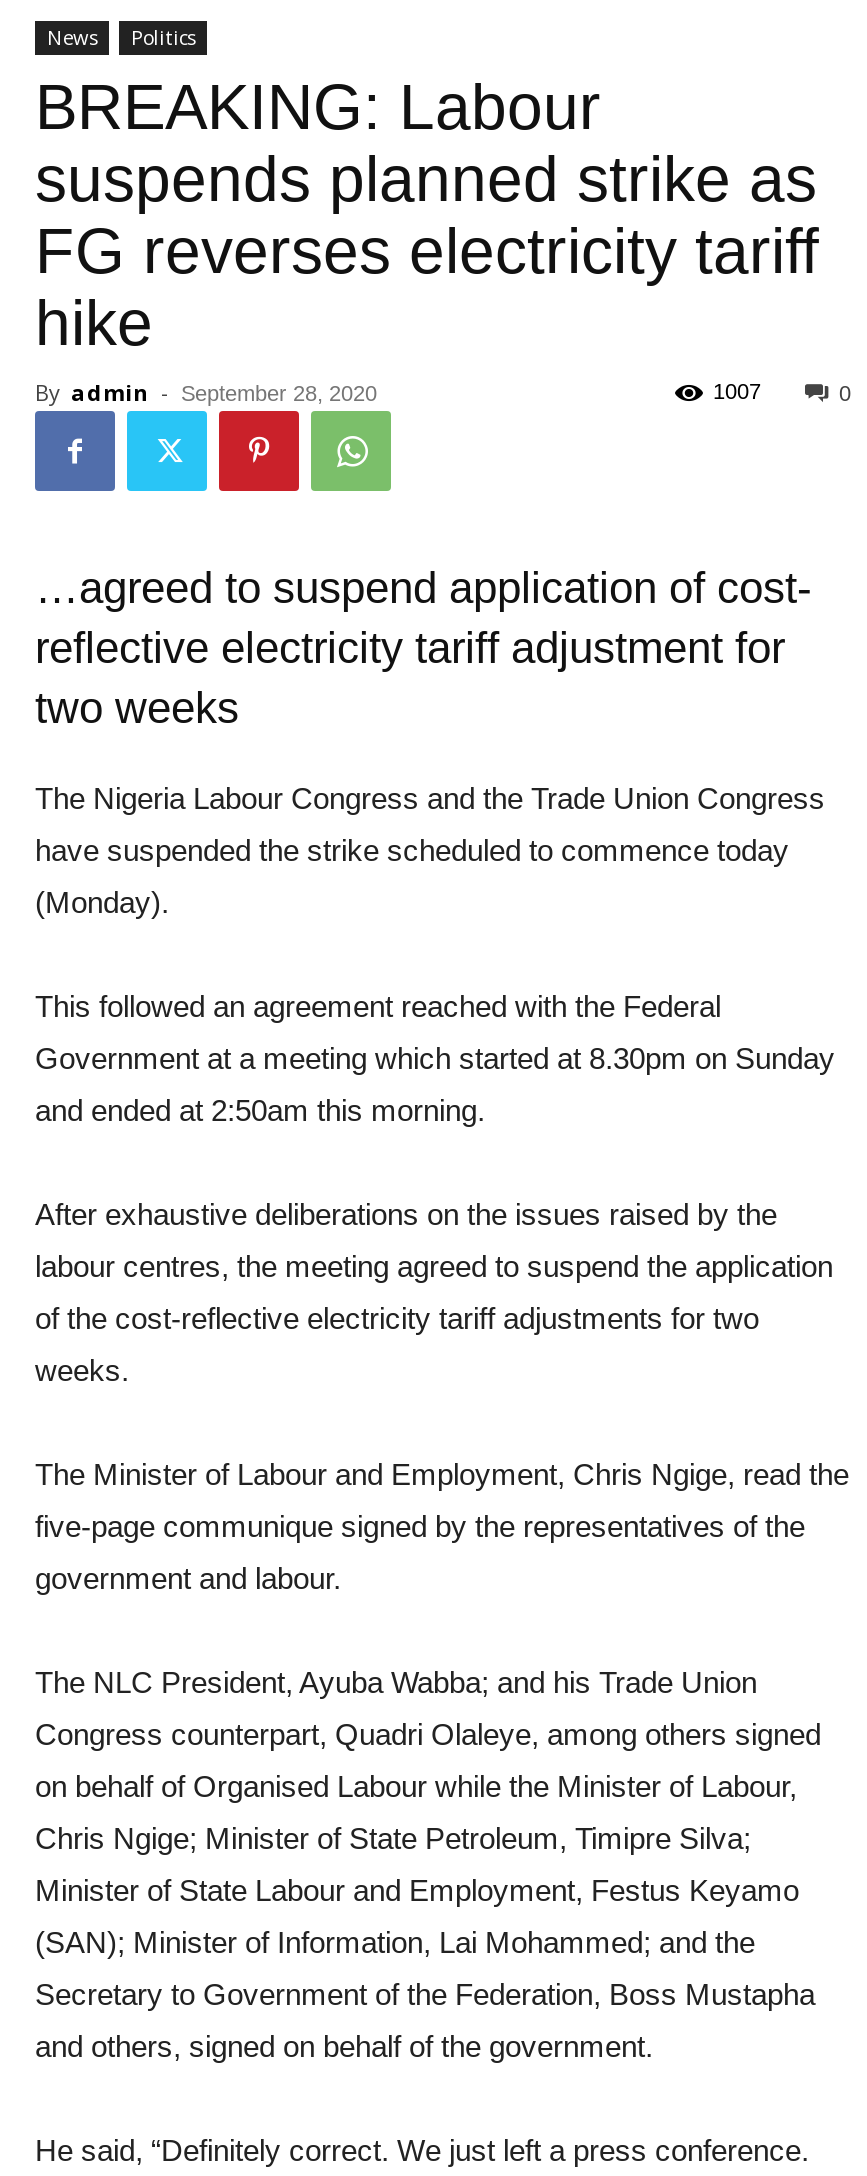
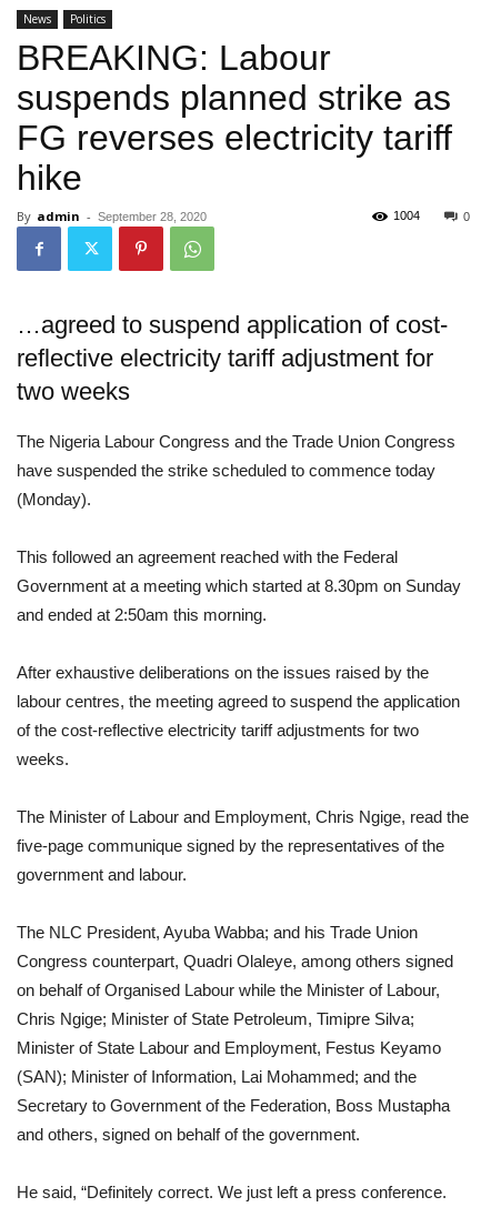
[713,379,761,403] 1007 -> [393,209,420,222] 1004

